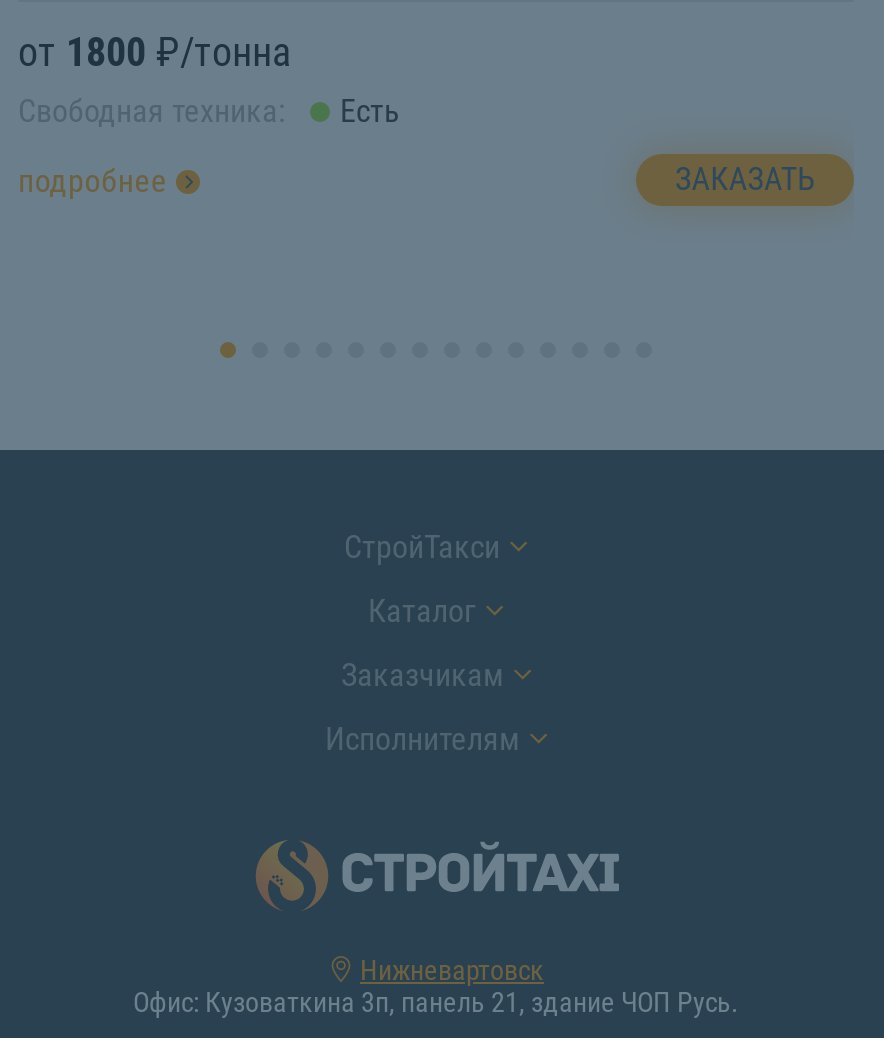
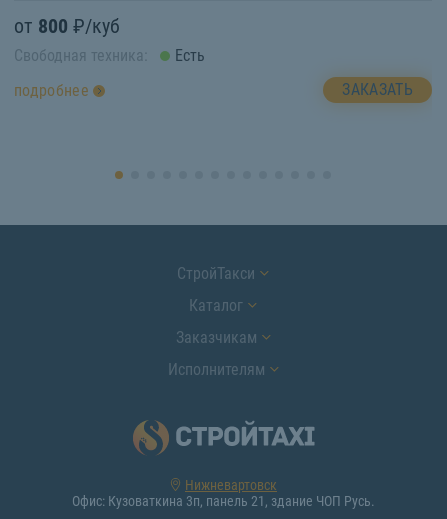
[18,28,292,76] от 1800 ₽/тонна -> [14,14,120,38] от 800 ₽/куб

